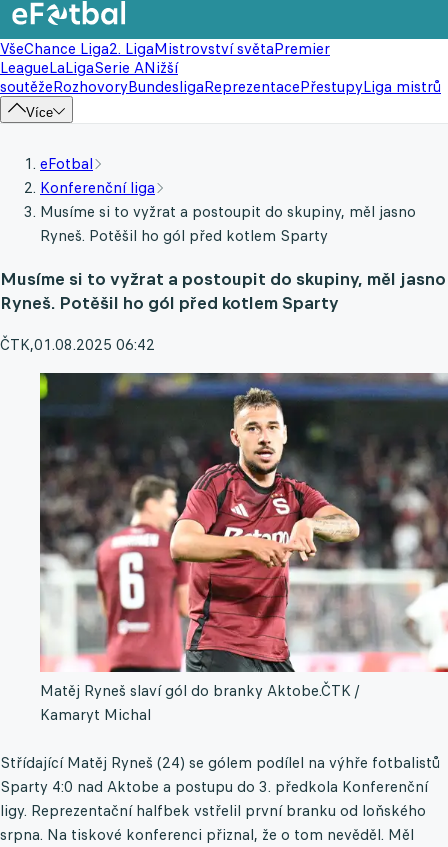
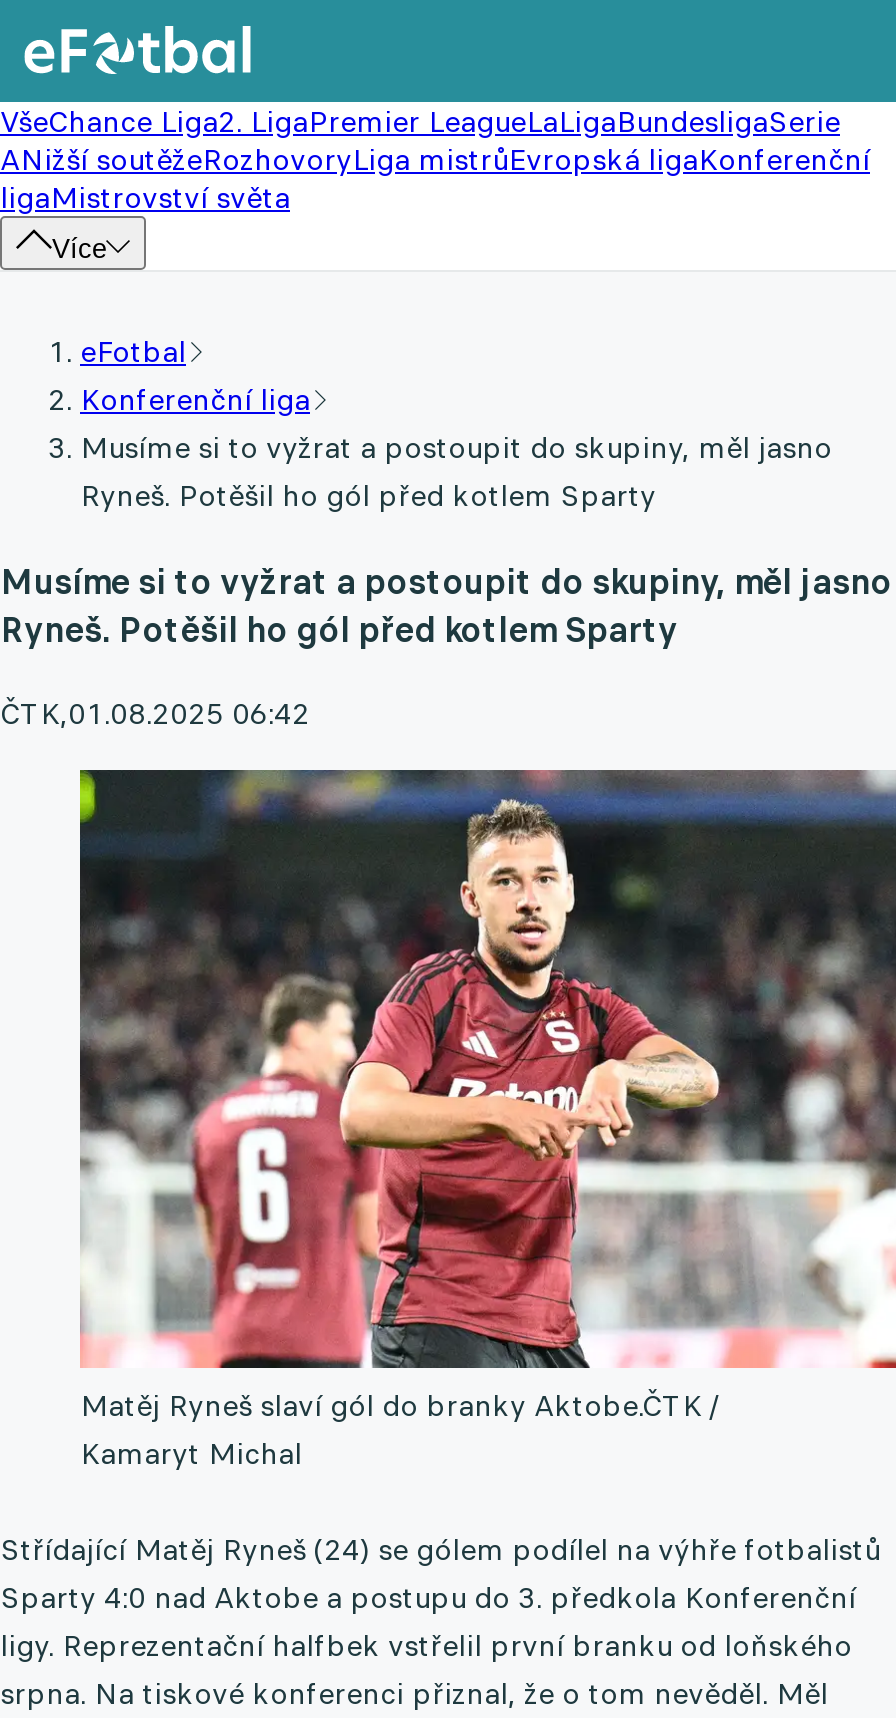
[0,39,441,96] VšeChance Liga2. LigaMistrovství světaPremier | LeagueLaLigaSerie ANižší | soutěžeRozhovoryBundesligaReprezentacePřestupyLiga mistrů -> [0,102,870,216] VšeChance Liga2. LigaPremier LeagueLaLigaBundesligaSerie | ANižší soutěžeRozhovoryLiga mistrůEvropská ligaKonferenční | ligaMistrovství světa

